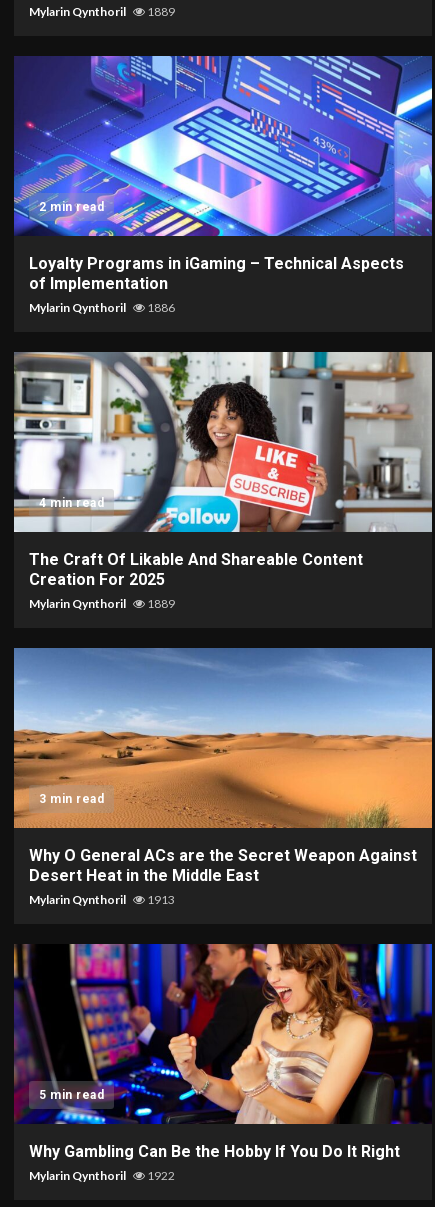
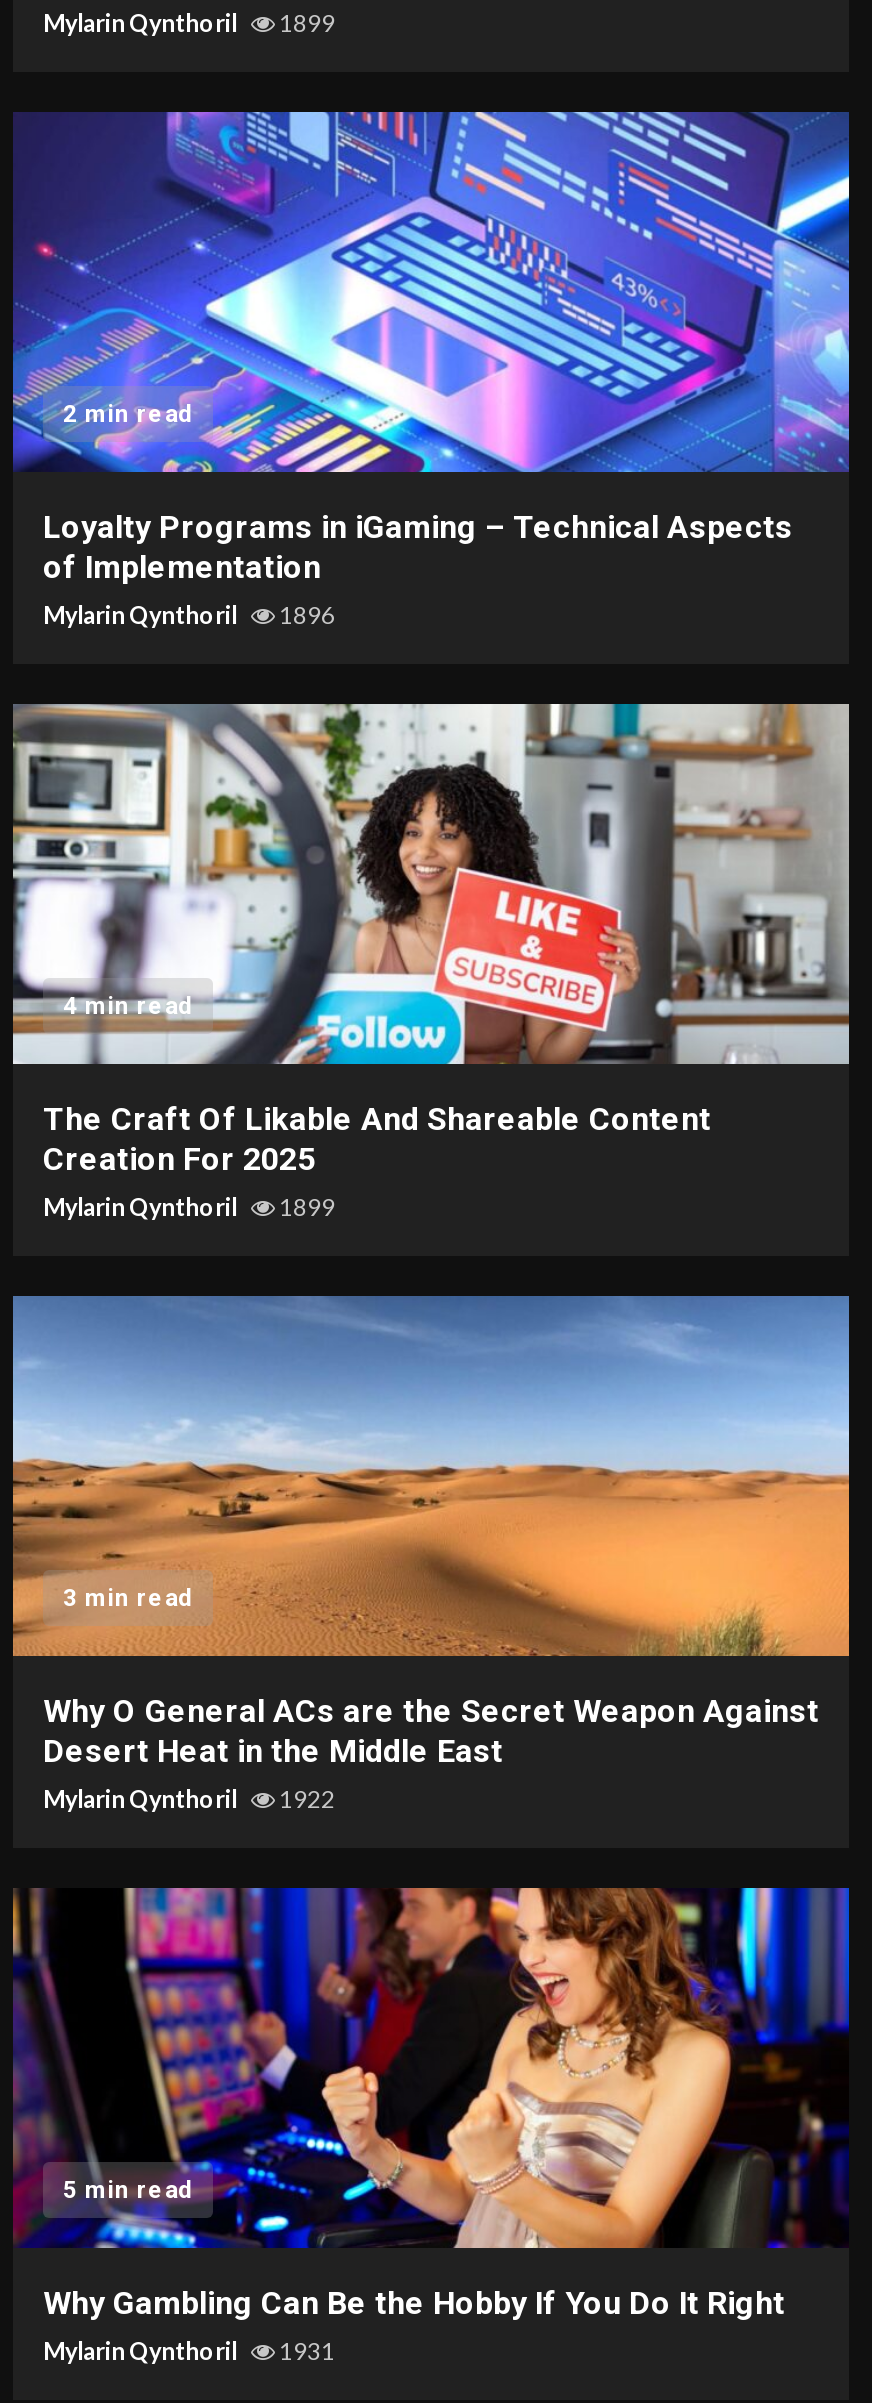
[29,4,175,19] Mylarin Qynthoril 1889 -> [43,7,335,37] Mylarin Qynthoril 1899
[29,300,175,315] Mylarin Qynthoril 1886 -> [43,599,335,629] Mylarin Qynthoril 1896
[29,596,175,611] Mylarin Qynthoril 1889 -> [43,1191,335,1221] Mylarin Qynthoril 1899
[29,892,175,907] Mylarin Qynthoril 1913 -> [43,1783,335,1813] Mylarin Qynthoril 1922
[29,1168,175,1183] Mylarin Qynthoril 1922 -> [43,2335,335,2365] Mylarin Qynthoril 1931

